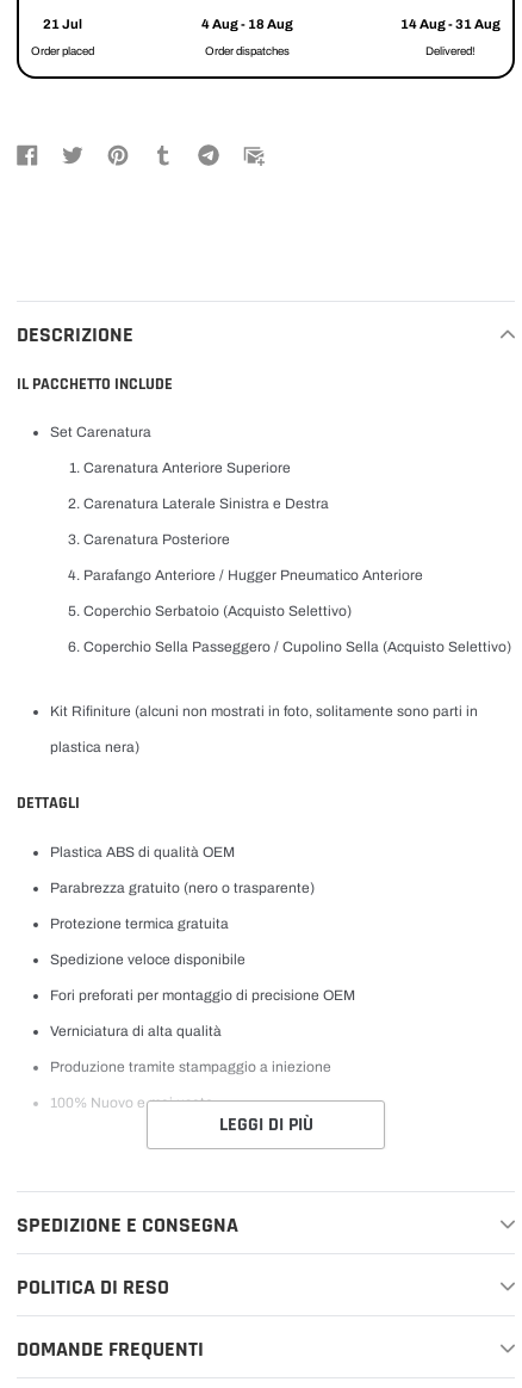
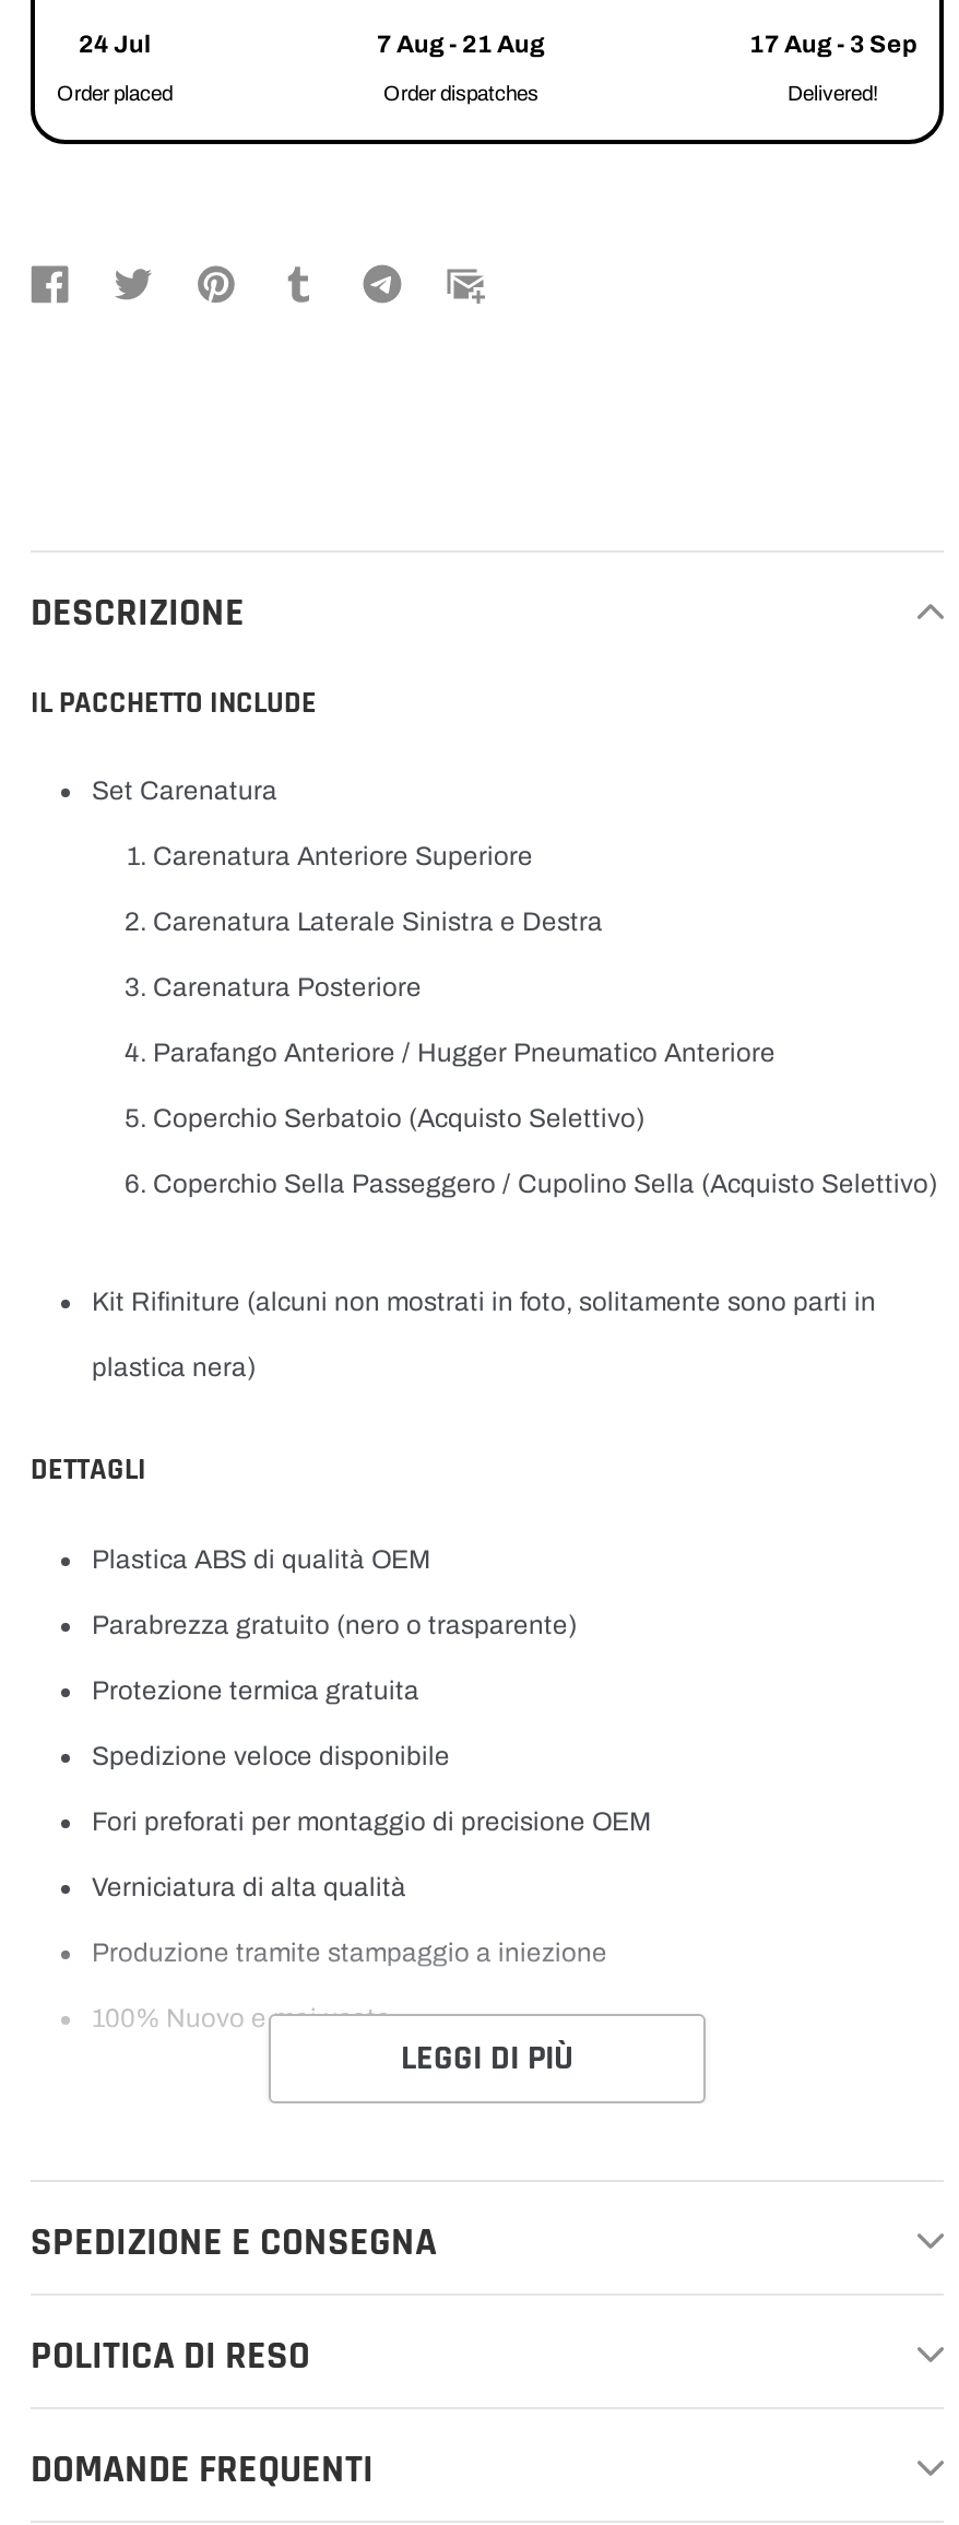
[43,16,82,31] 21 Jul -> [79,30,151,56] 24 Jul
[201,16,293,31] 4 Aug - 18 Aug -> [377,30,545,56] 7 Aug - 21 Aug
[400,16,501,31] 14 Aug - 31 Aug -> [749,30,917,56] 17 Aug - 3 Sep

